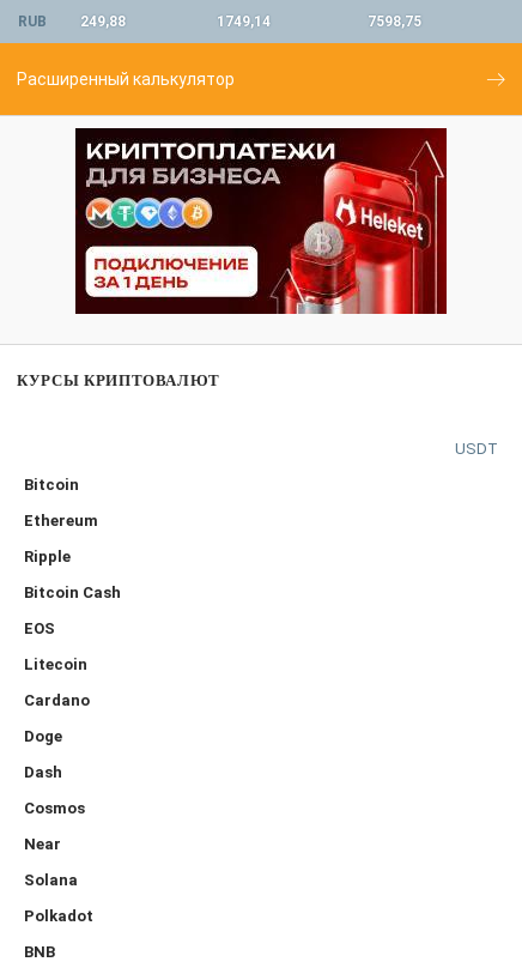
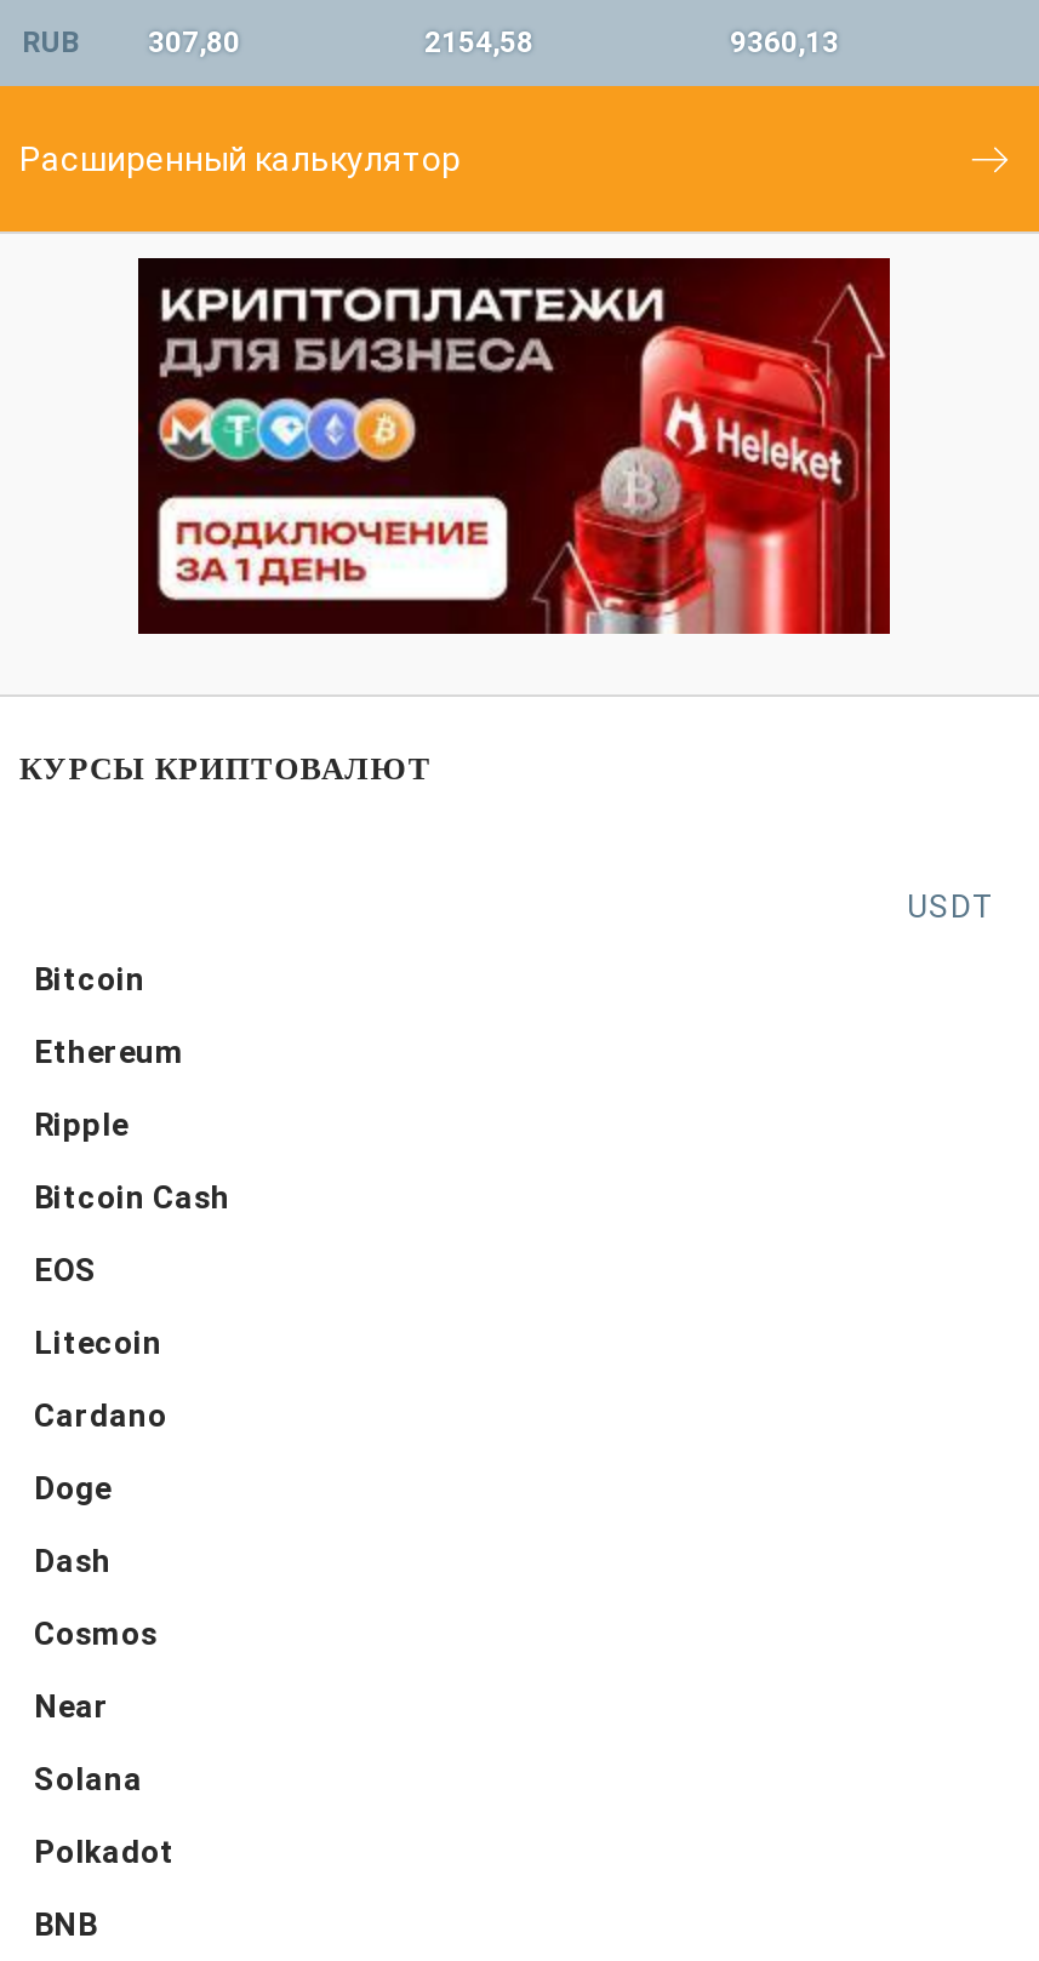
[18,13,126,29] RUB 249,88 -> [22,24,240,58] RUB 307,80
[217,13,271,29] 1749,14 -> [424,24,533,58] 2154,58
[368,13,421,29] 7598,75 -> [730,24,839,58] 9360,13

